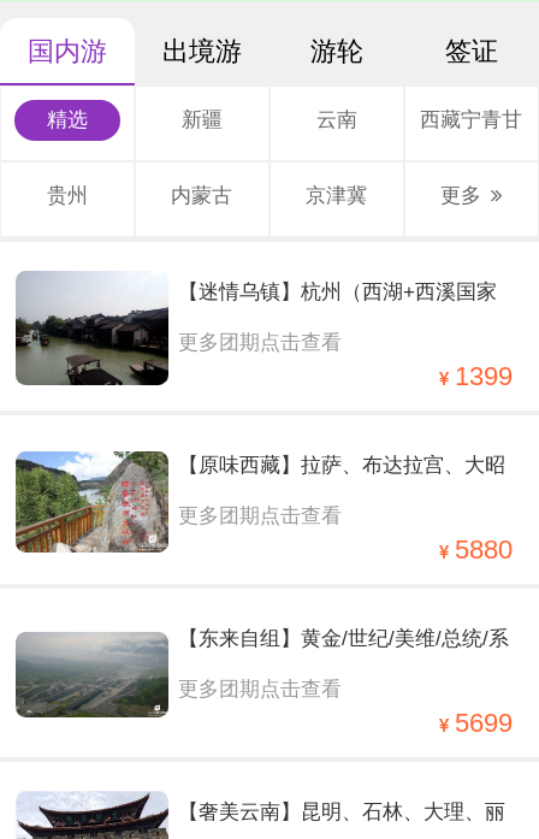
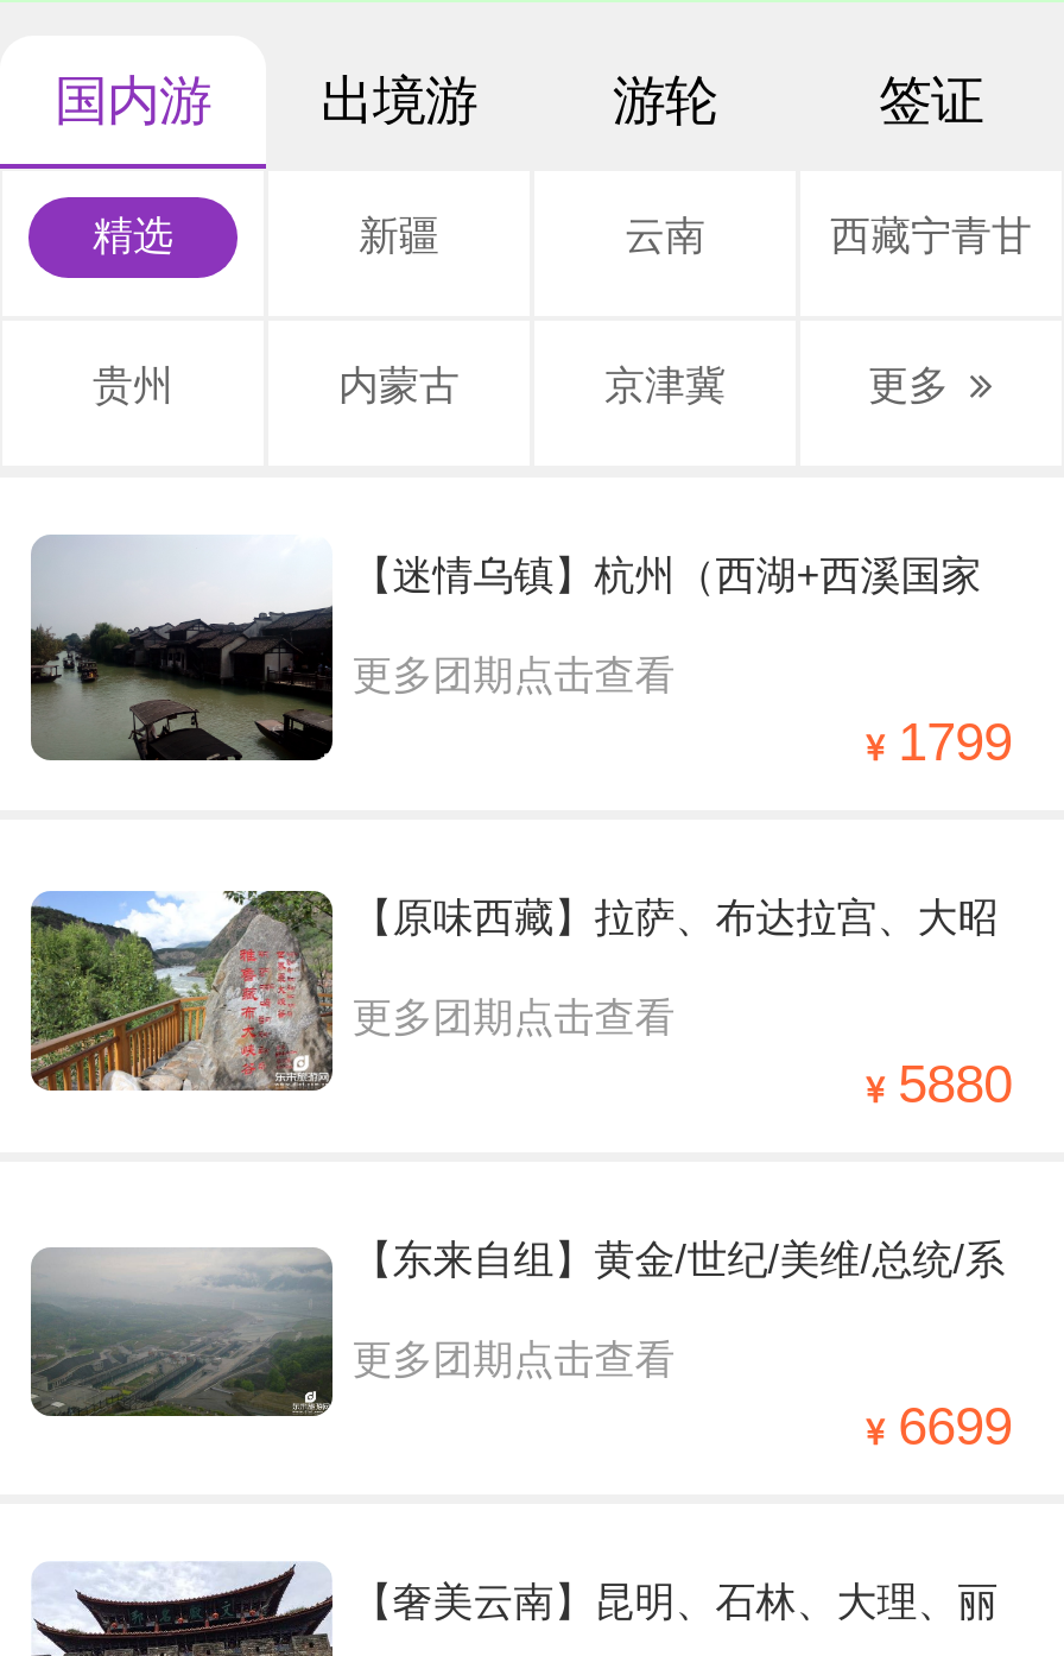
[455,361,513,391] 1399 -> [898,713,1012,772] 1799
[455,708,513,738] 5699 -> [898,1397,1012,1456] 6699

